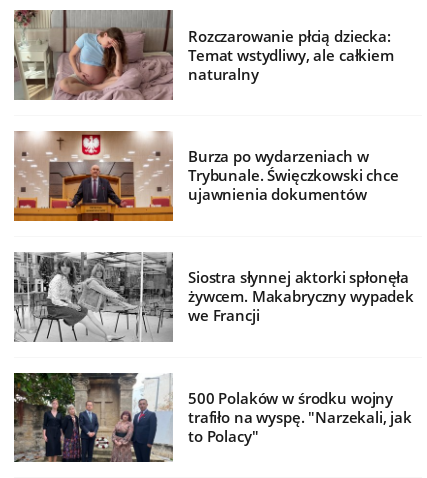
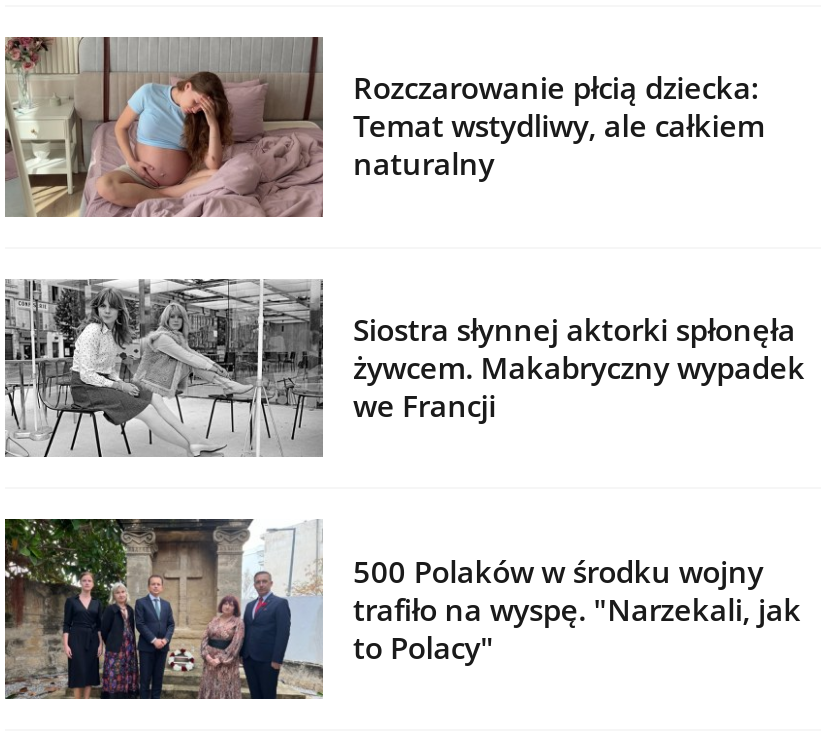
[13,131,399,222] [image] | Burza po wydarzeniach w | Trybunale. Święczkowski chce | ujawnienia dokumentów -> none

